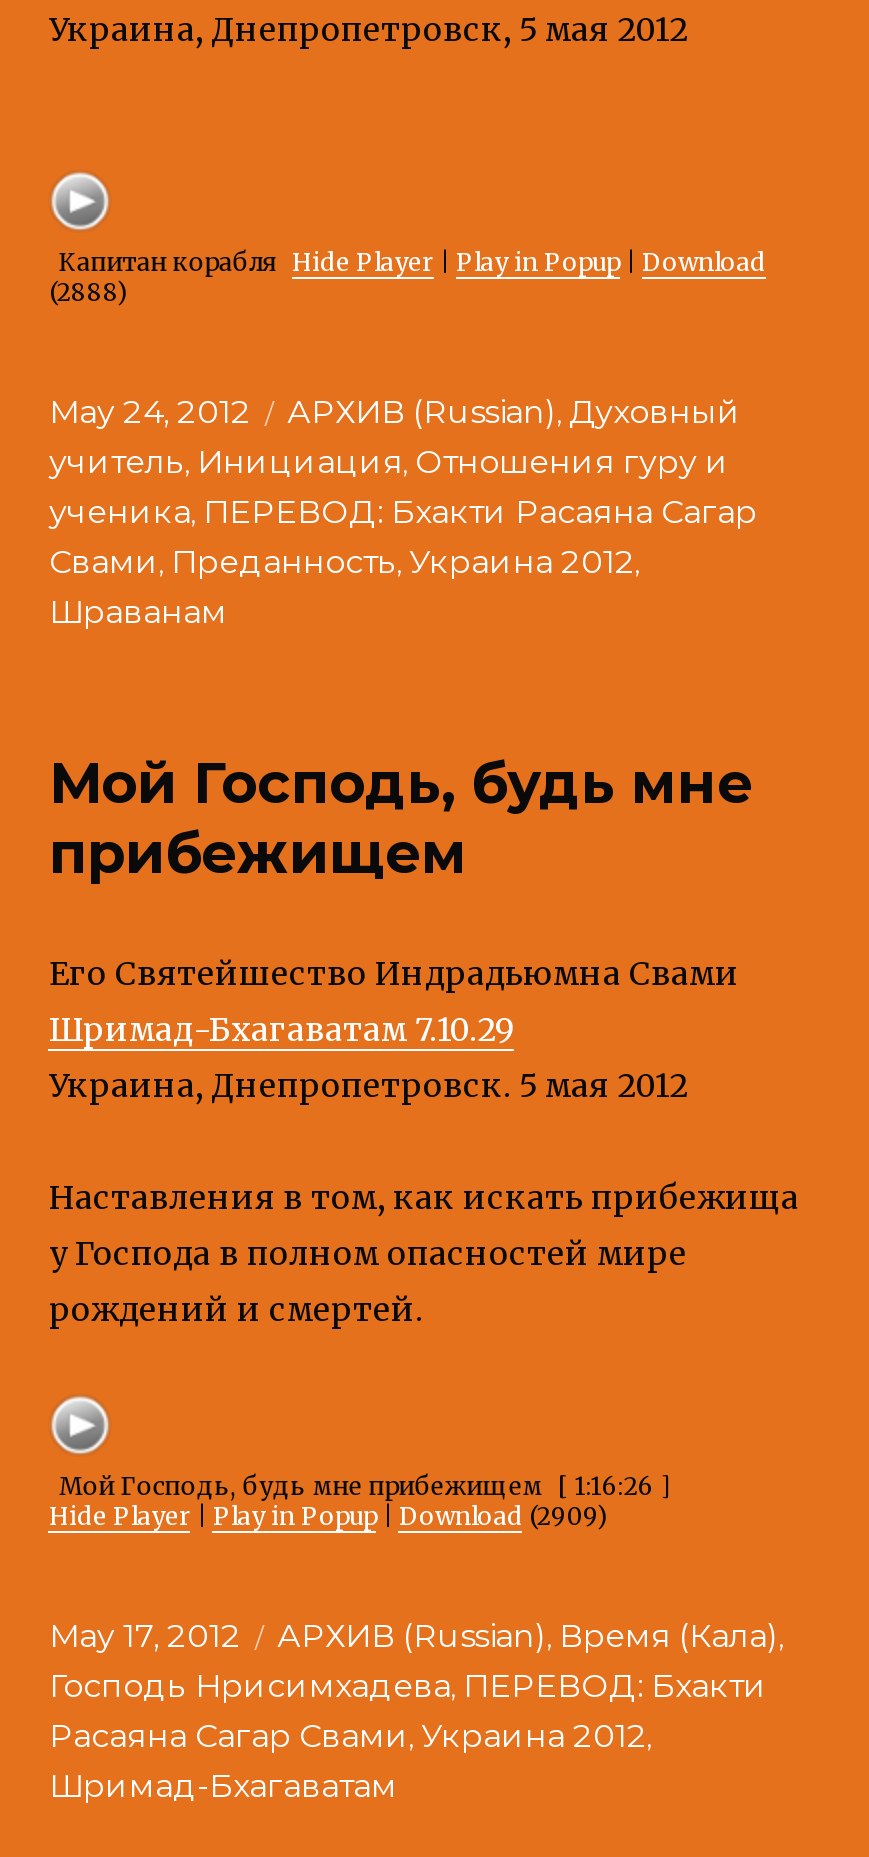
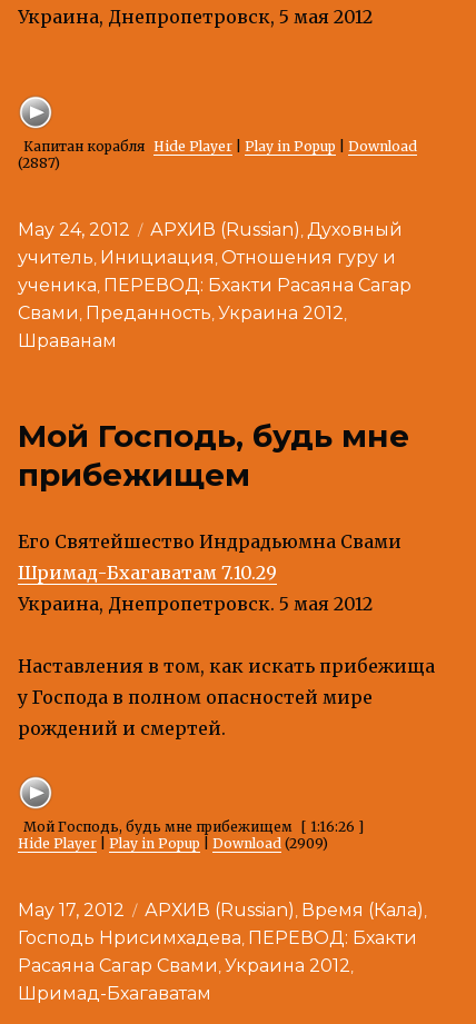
[49,277,127,307] (2888) -> [18,155,61,171] (2887)

